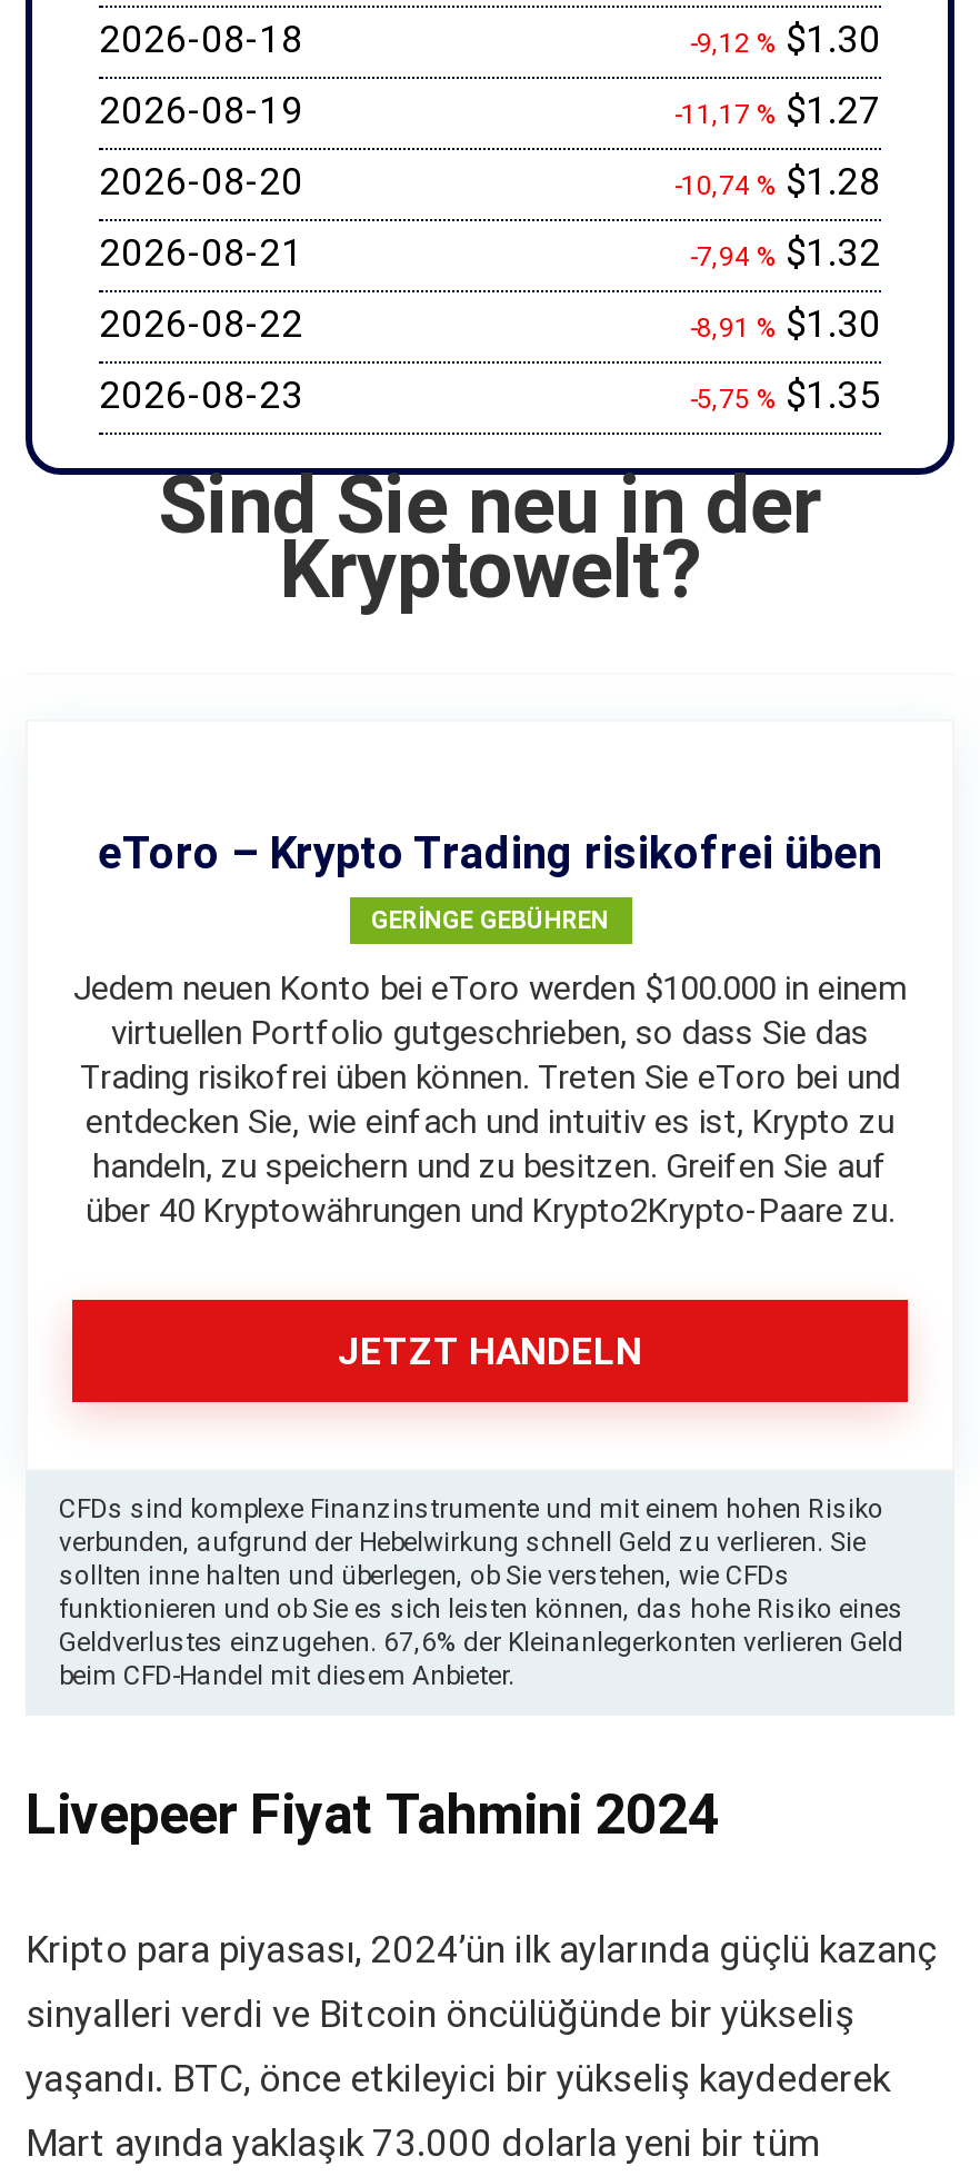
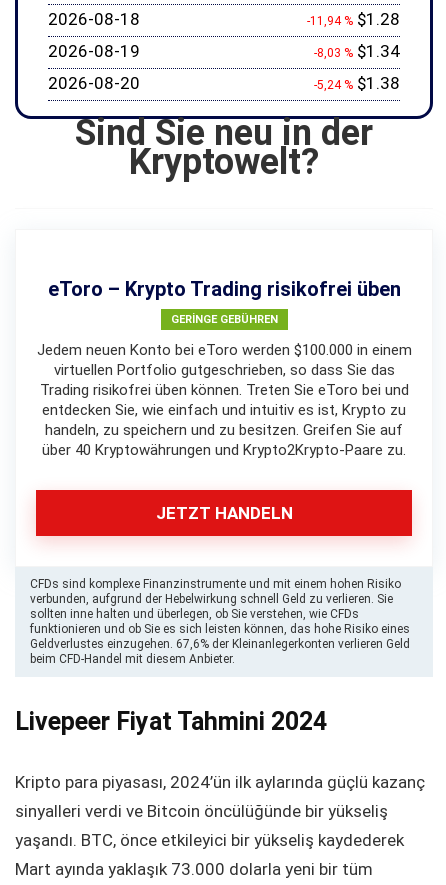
[690,17,881,61] -9,12 % $1.30 -> [307,9,400,29] -11,94 % $1.28
[674,88,881,132] -11,17 % $1.27 -> [314,41,400,61] -8,03 % $1.34
[99,159,881,417] -10,74 % $1.28 | 2026-08-21 | -7,94 % $1.32 | 2026-08-22 | -8,91 % $1.30 | 2026-08-23 | -5,75 % $1.35 -> [314,73,400,93] -5,24 % $1.38

